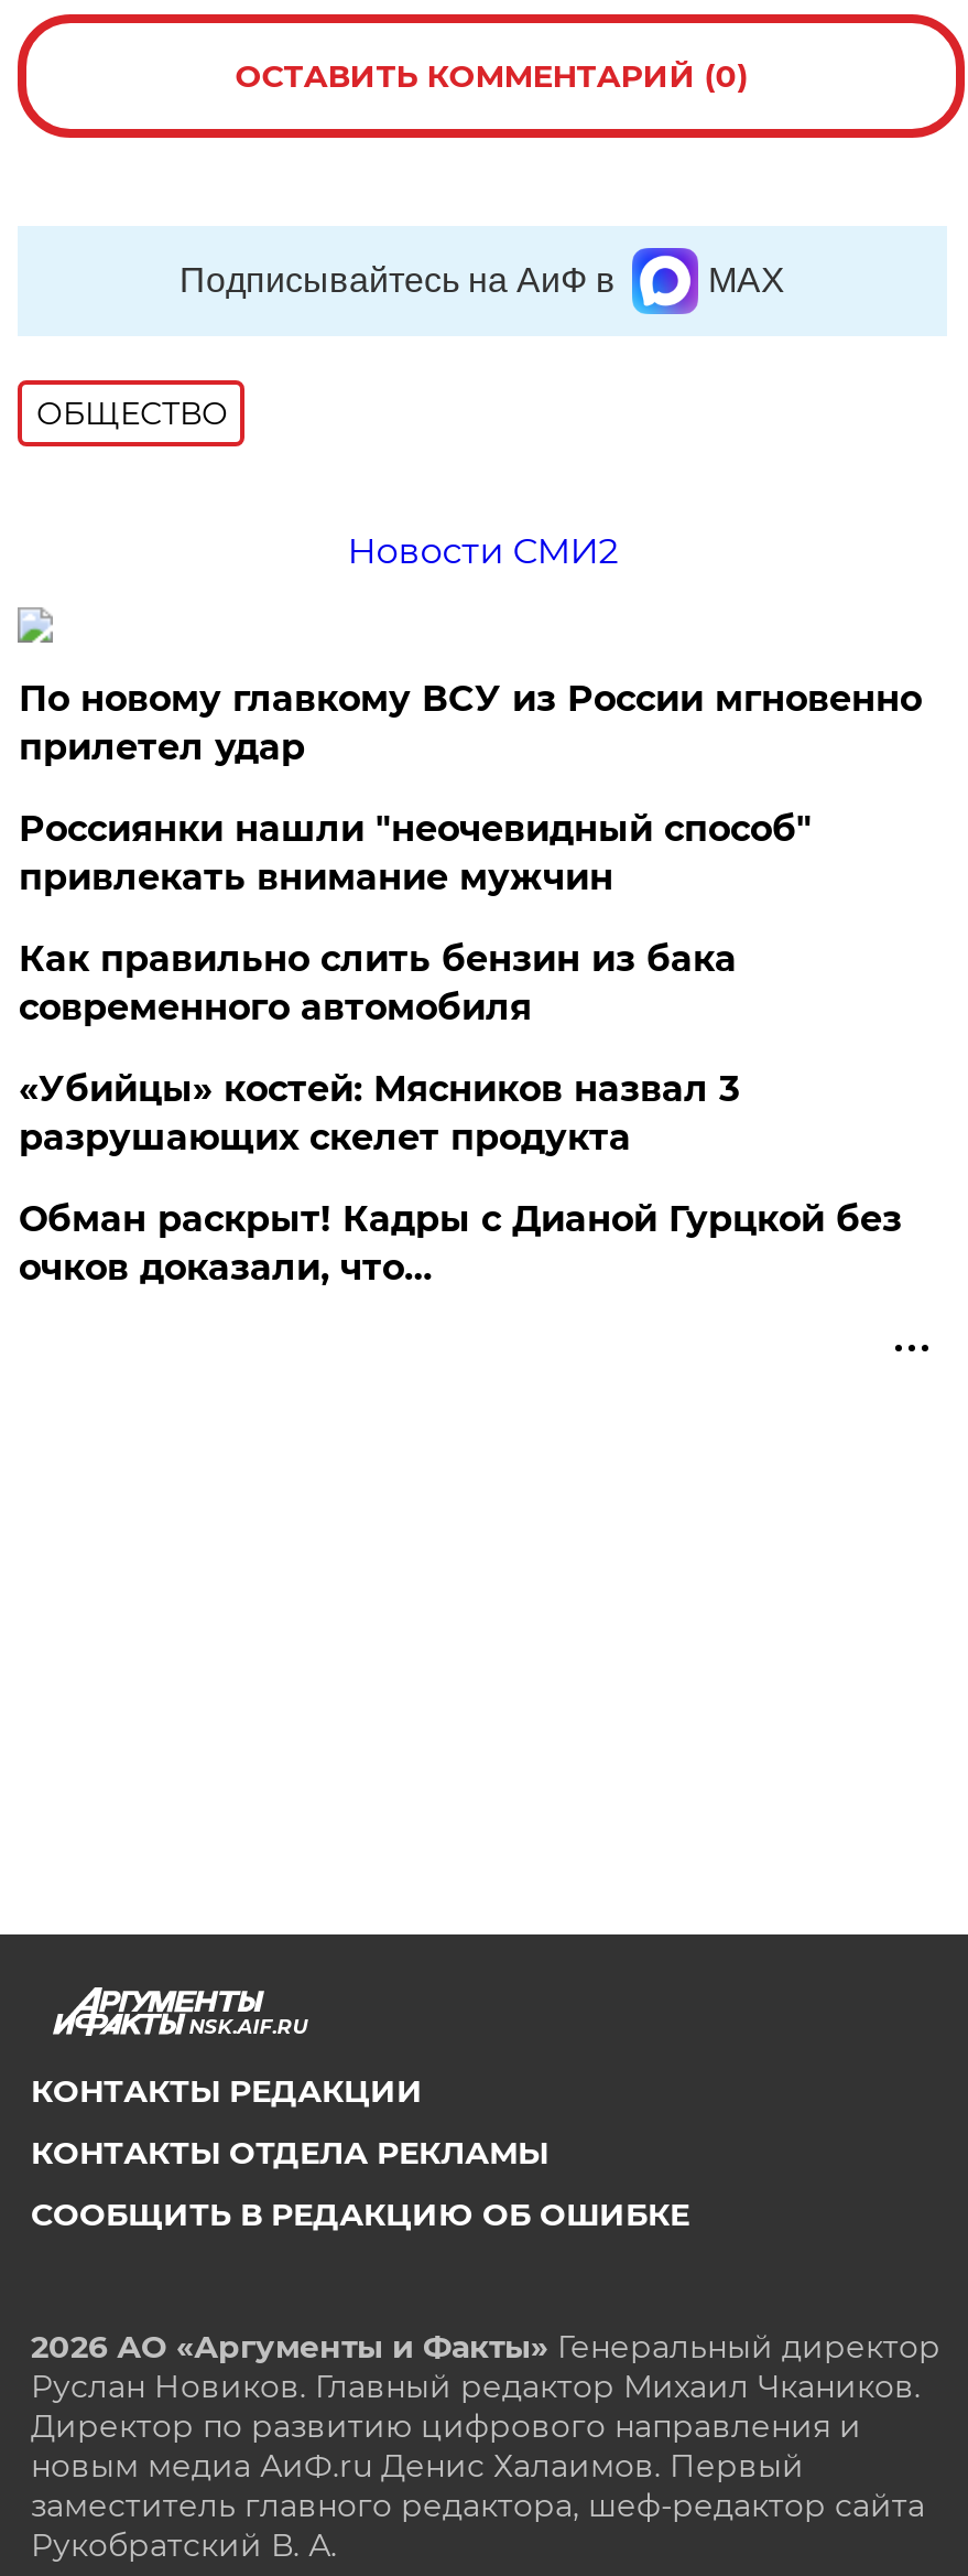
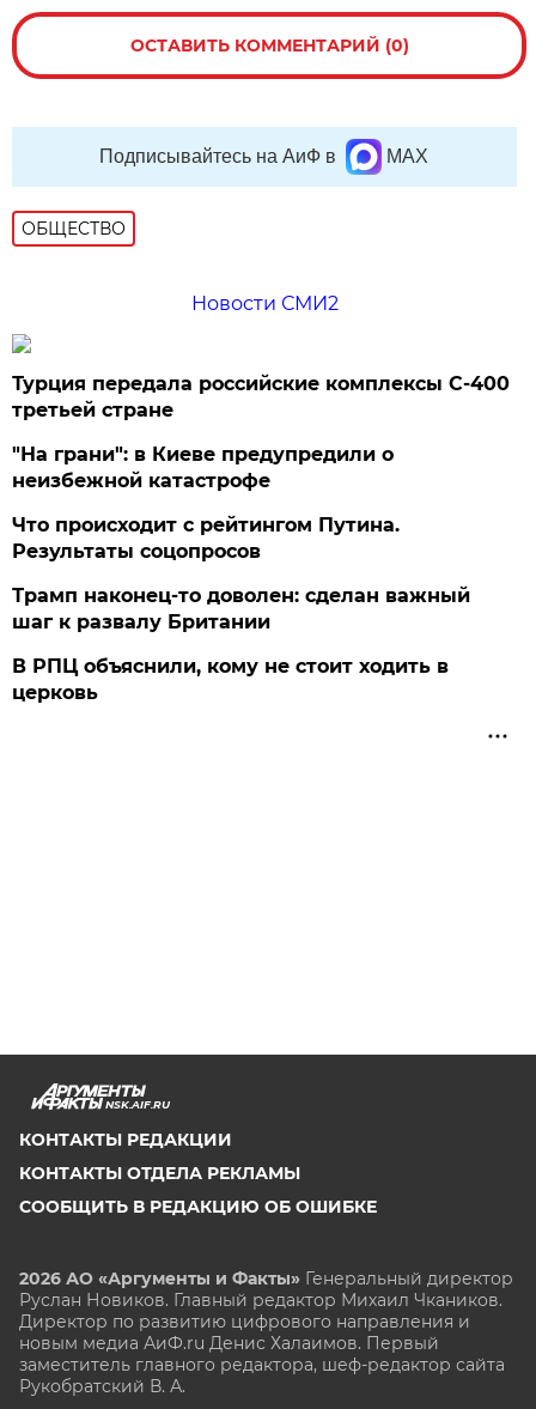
[19,678,922,768] По новому главкому ВСУ из России мгновенно | прилетел удар -> [12,372,510,421] Турция передала российские комплексы С-400 | третьей стране
[19,808,811,898] Россиянки нашли "неочевидный способ" | привлекать внимание мужчин -> [12,443,394,492] "На грани": в Киеве предупредили о | неизбежной катастрофе
[19,938,737,1028] Как правильно слить бензин из бака | современного автомобиля -> [12,514,400,563] Что происходит с рейтингом Путина. | Результаты соцопросов
[19,1068,739,1158] «Убийцы» костей: Мясников назвал 3 | разрушающих скелет продукта -> [12,584,471,633] Трамп наконец-то доволен: сделан важный | шаг к развалу Британии
[19,1198,902,1289] Обман раскрыт! Кадры с Дианой Гурцкой без | очков доказали, что… -> [12,655,449,704] В РПЦ объяснили, кому не стоит ходить в | церковь

